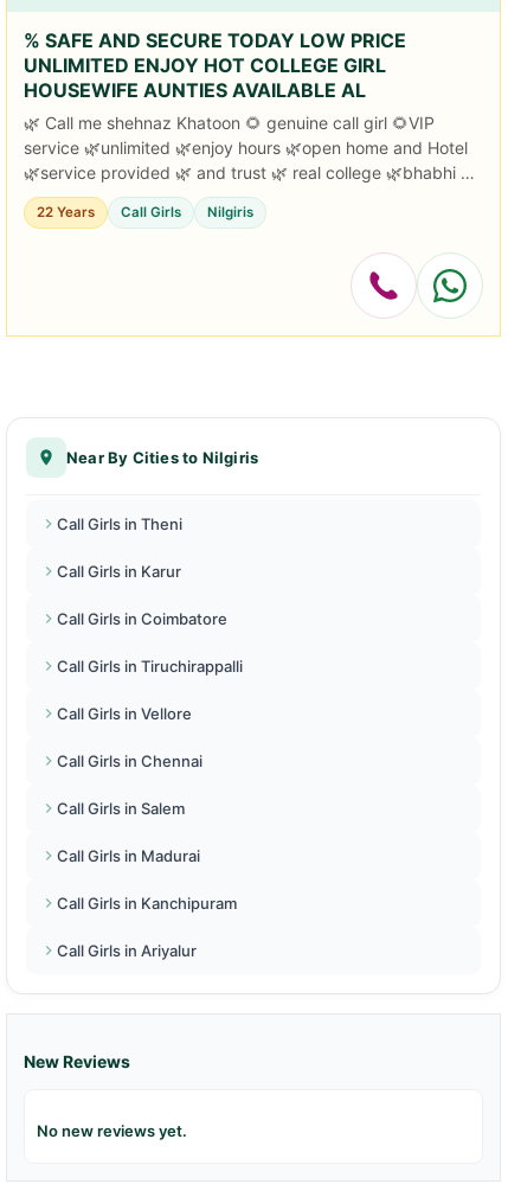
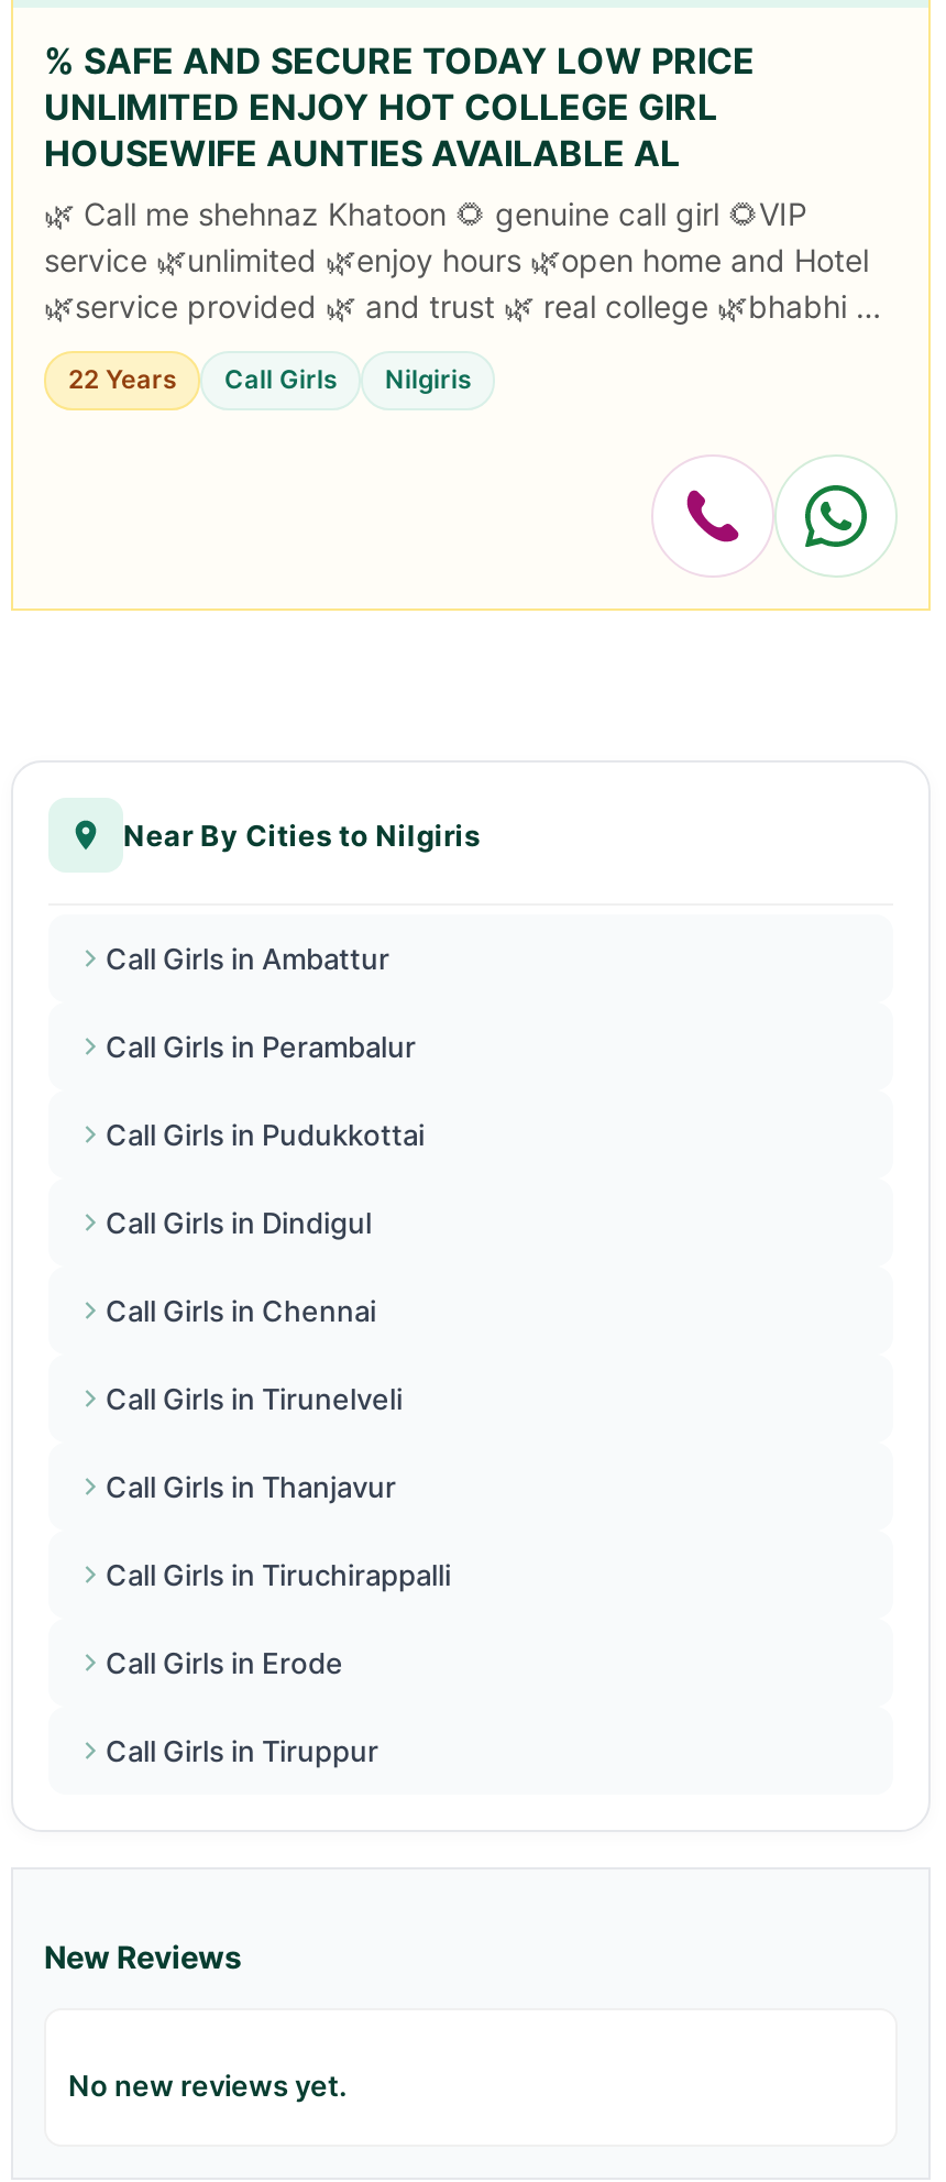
[57,515,227,628] Call Girls in Theni | Call Girls in Karur | Call Girls in Coimbatore -> [106,941,425,1505] Call Girls in Ambattur | Call Girls in Perambalur | Call Girls in Pudukkottai | Call Girls in Dindigul | Call Girls in Tirunelveli | Call Girls in Thanjavur
moved [57,657,243,676] -> [106,1557,451,1593]: Call Girls in Tiruchirappalli
[57,704,237,960] Call Girls in Vellore | Call Girls in Salem | Call Girls in Madurai | Call Girls in Kanchipuram | Call Girls in Ariyalur -> [106,1645,378,1769] Call Girls in Erode | Call Girls in Tiruppur
moved [57,752,202,771] -> [106,1293,376,1329]: Call Girls in Chennai

